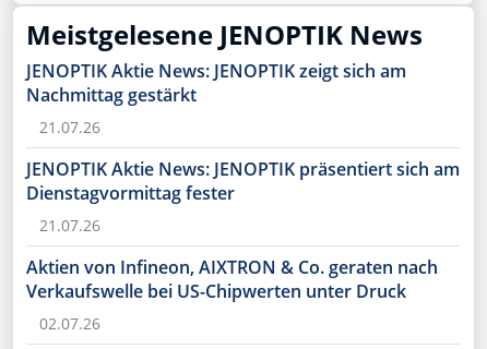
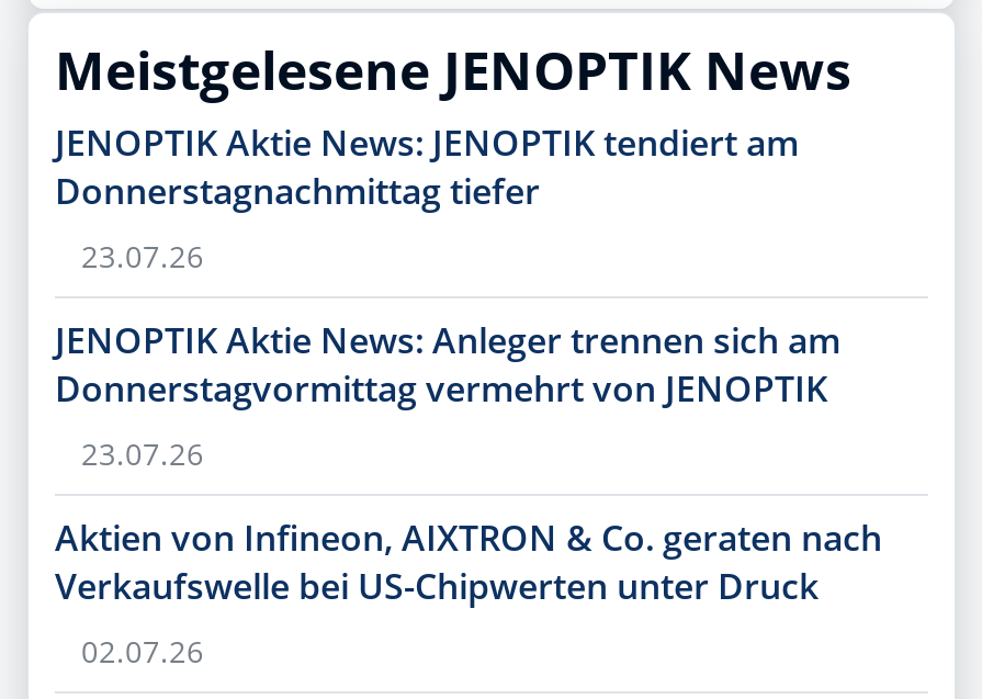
[26,59,406,107] JENOPTIK Aktie News: JENOPTIK zeigt sich am | Nachmittag gestärkt -> [55,119,799,216] JENOPTIK Aktie News: JENOPTIK tendiert am | Donnerstagnachmittag tiefer
[39,117,100,138] 21.07.26 -> [81,236,204,277] 23.07.26
[26,157,460,205] JENOPTIK Aktie News: JENOPTIK präsentiert sich am | Dienstagvormittag fester -> [55,317,840,413] JENOPTIK Aktie News: Anleger trennen sich am | Donnerstagvormittag vermehrt von JENOPTIK
[39,215,100,236] 21.07.26 -> [81,433,204,475] 23.07.26

